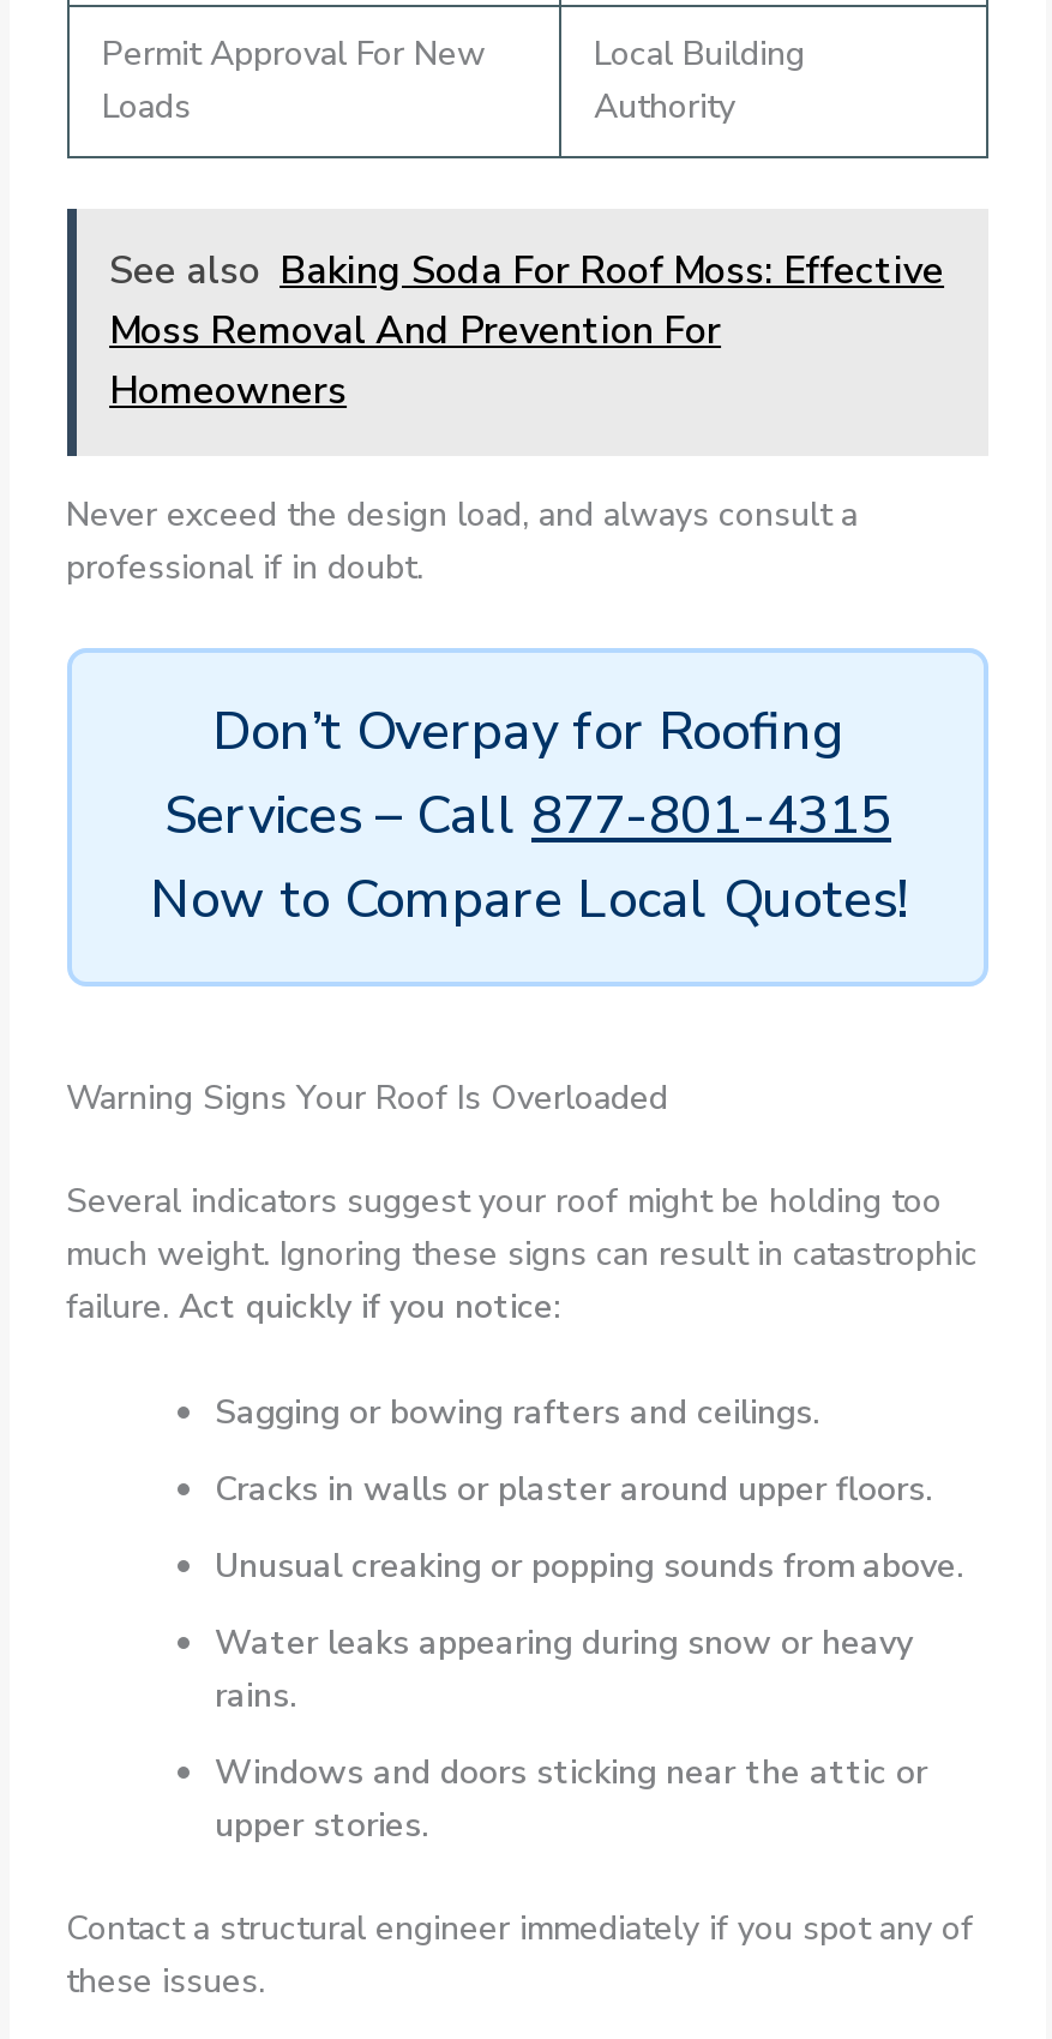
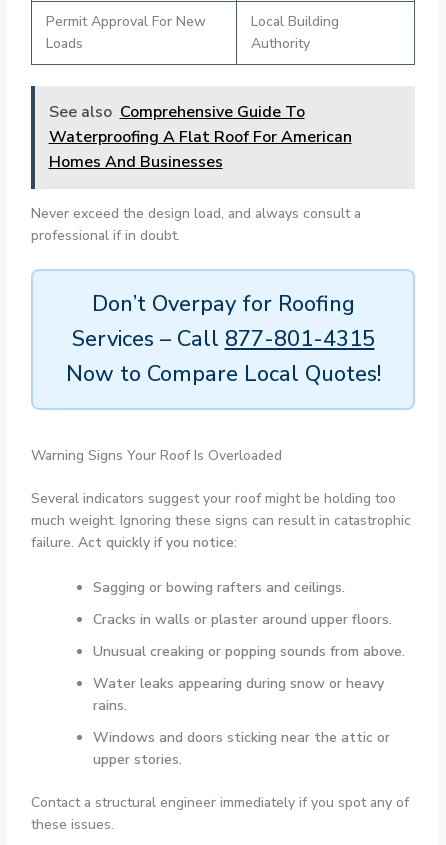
[109,245,944,417] See also Baking Soda For Roof Moss: Effective | Moss Removal And Prevention For | Homeowners -> [48,101,351,173] See also Comprehensive Guide To | Waterproofing A Flat Roof For American | Homes And Businesses

